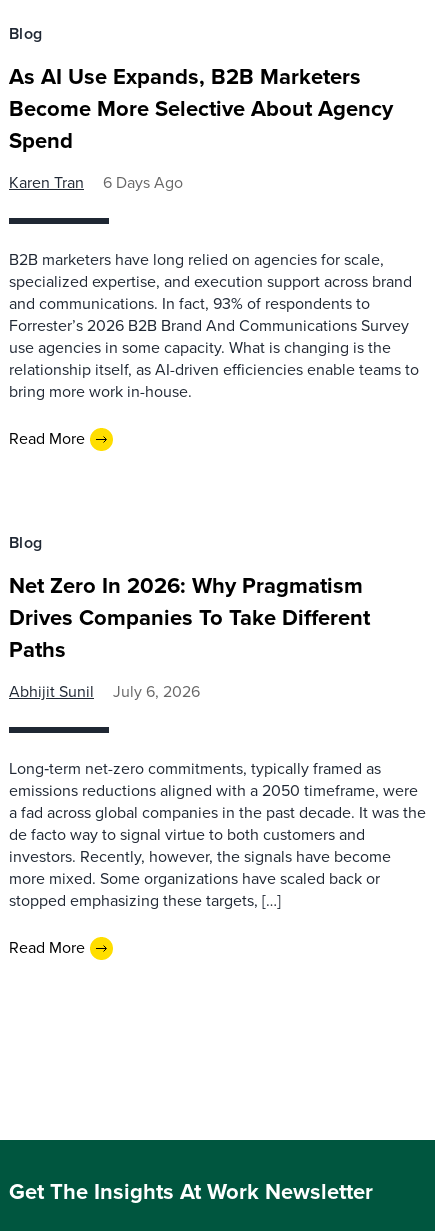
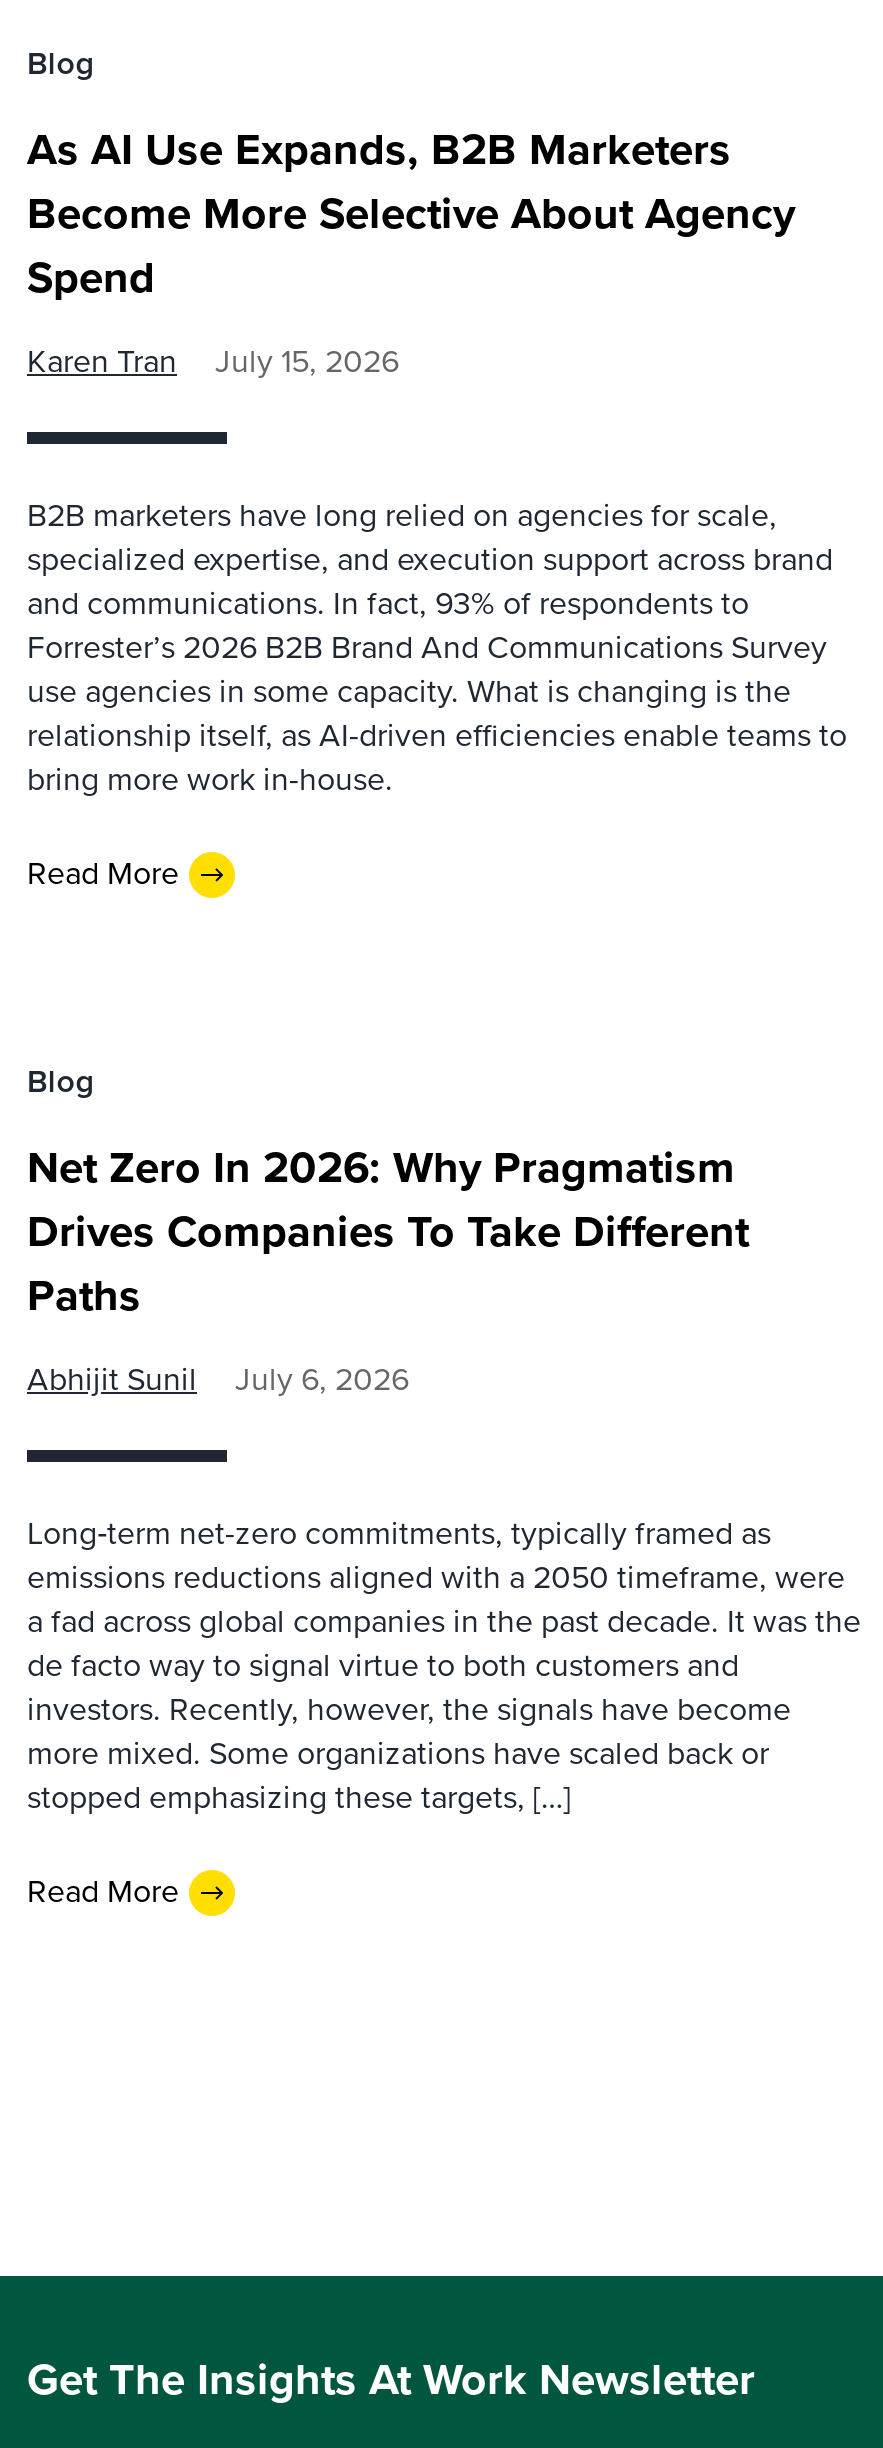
[9,171,183,194] Karen Tran 6 Days Ago -> [27,337,399,383] Karen Tran July 15, 2026

